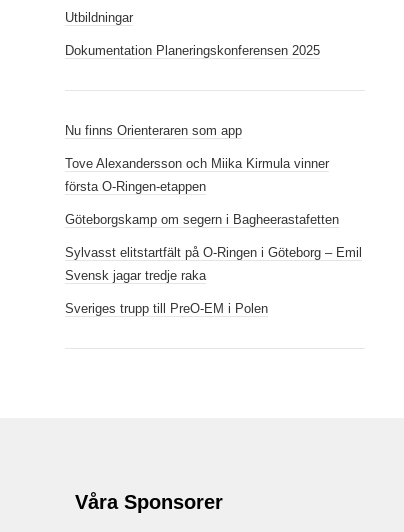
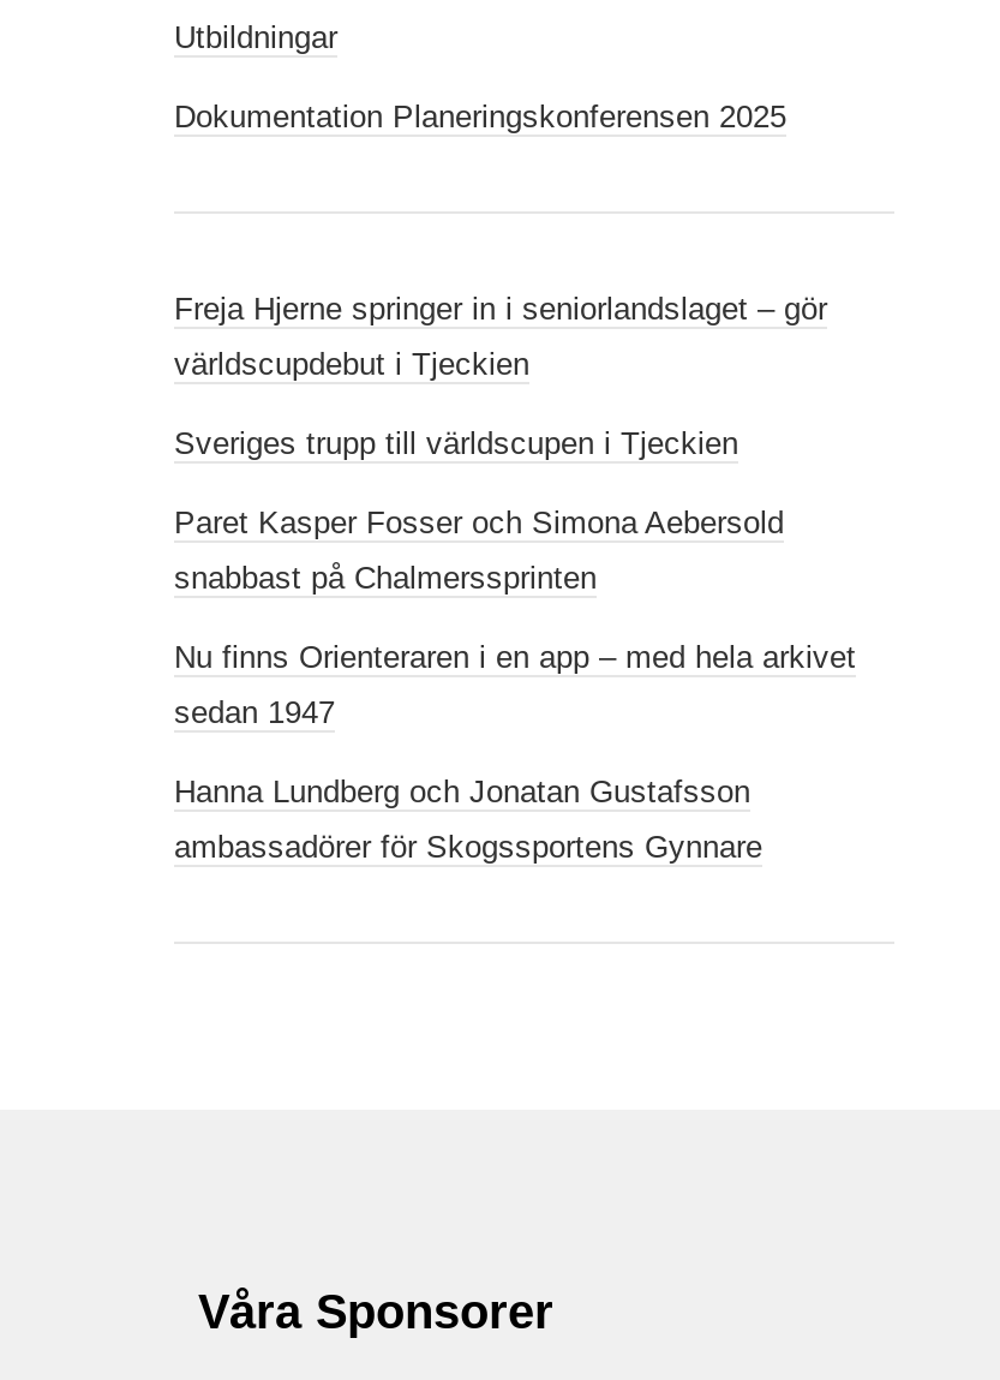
[65,123,362,316] Nu finns Orienteraren som app | Tove Alexandersson och Miika Kirmula vinner | första O-Ringen-etappen | Göteborgskamp om segern i Bagheerastafetten | Sylvasst elitstartfält på O-Ringen i Göteborg – Emil | Svensk jagar tredje raka | Sveriges trupp till PreO-EM i Polen -> [174,290,856,864] Freja Hjerne springer in i seniorlandslaget – gör | världscupdebut i Tjeckien | Sveriges trupp till världscupen i Tjeckien | Paret Kasper Fosser och Simona Aebersold | snabbast på Chalmerssprinten | Nu finns Orienteraren i en app – med hela arkivet | sedan 1947 | Hanna Lundberg och Jonatan Gustafsson | ambassadörer för Skogssportens Gynnare

